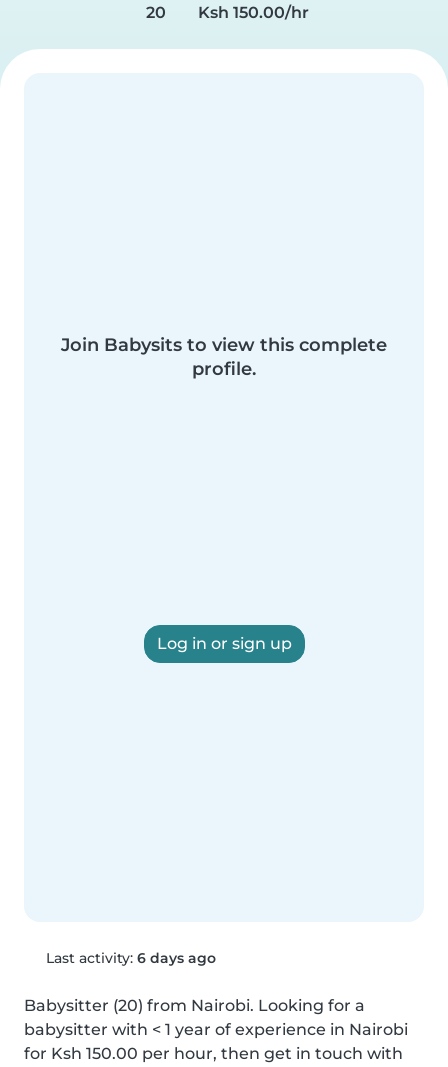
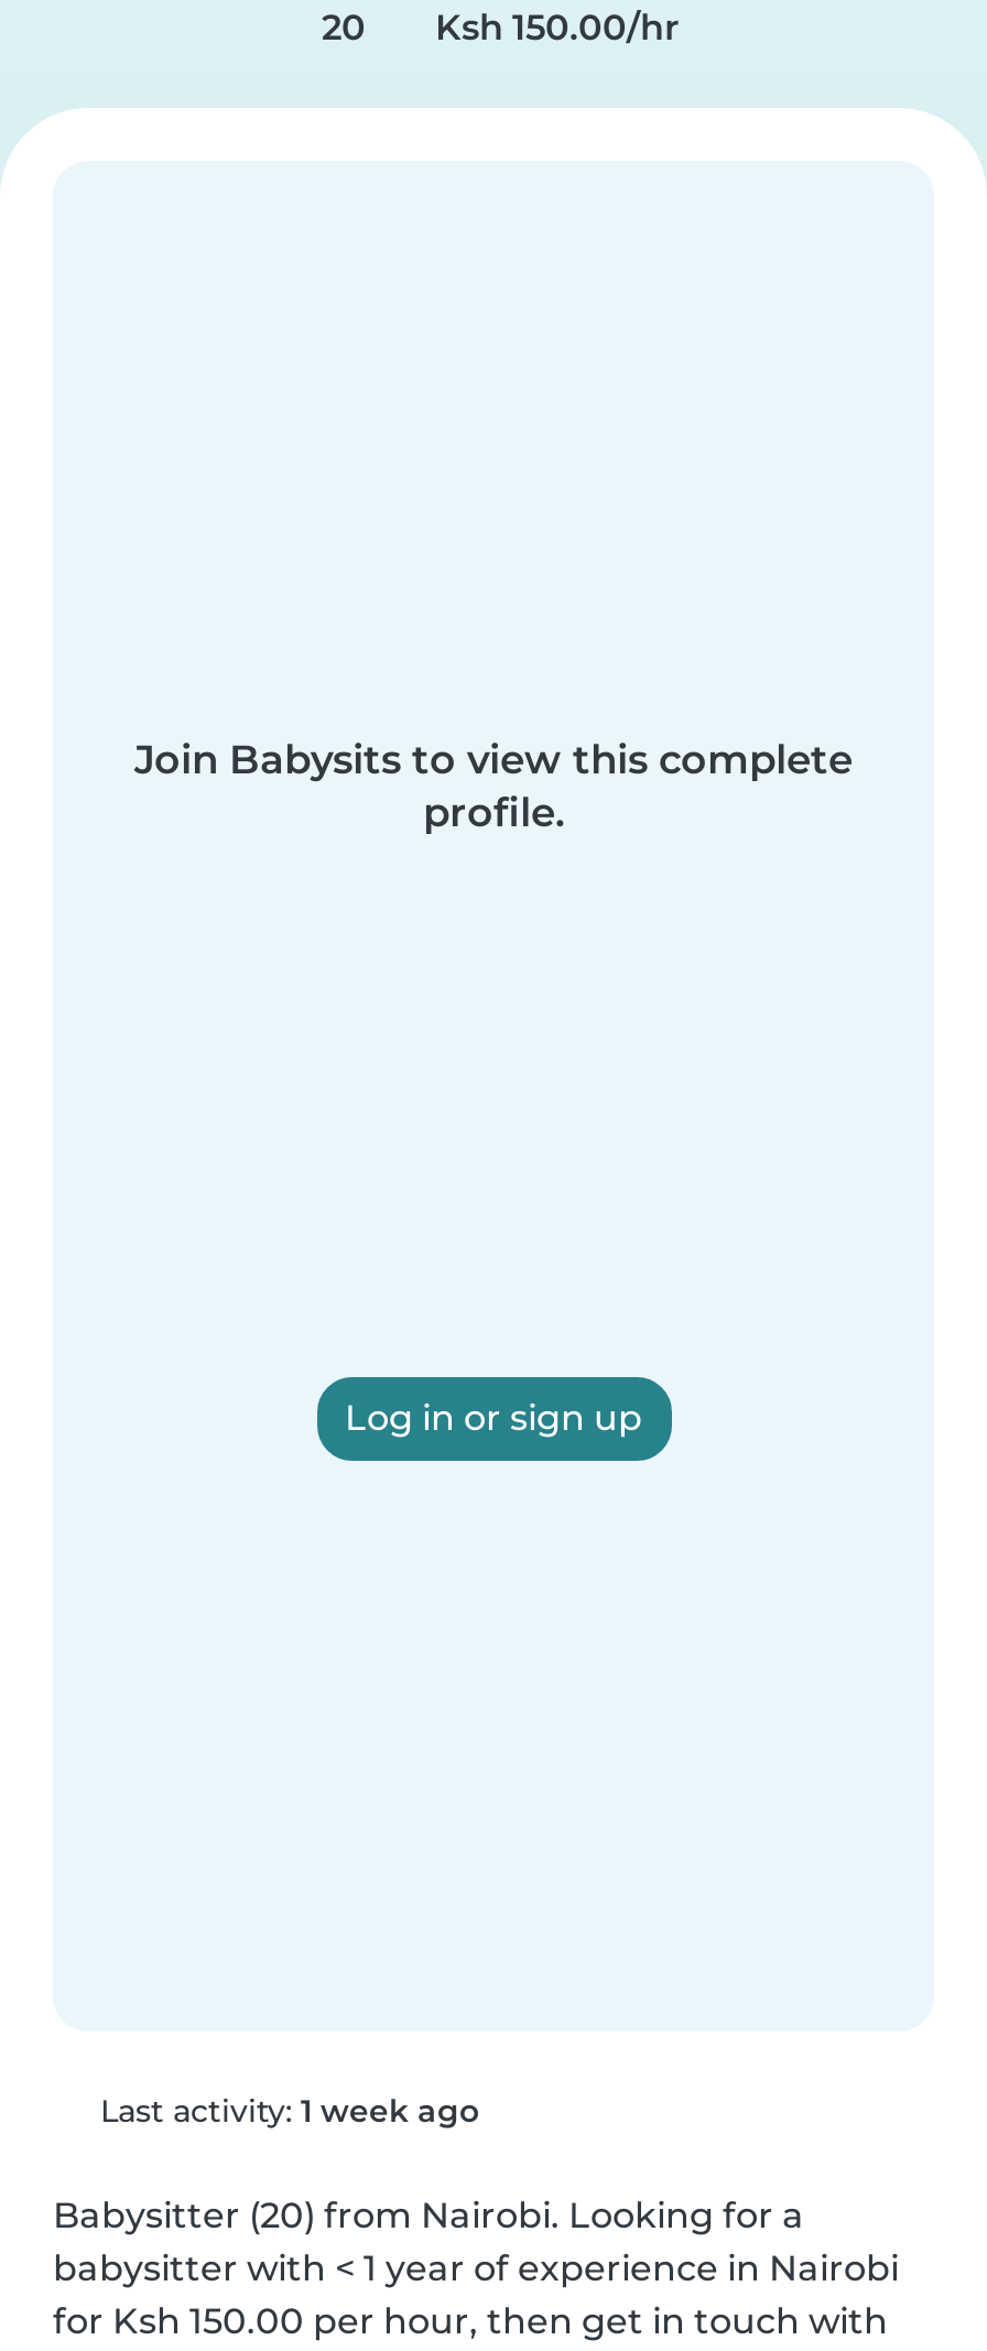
[41,949,215,967] Last activity: 6 days ago -> [91,2092,479,2132] Last activity: 1 week ago

